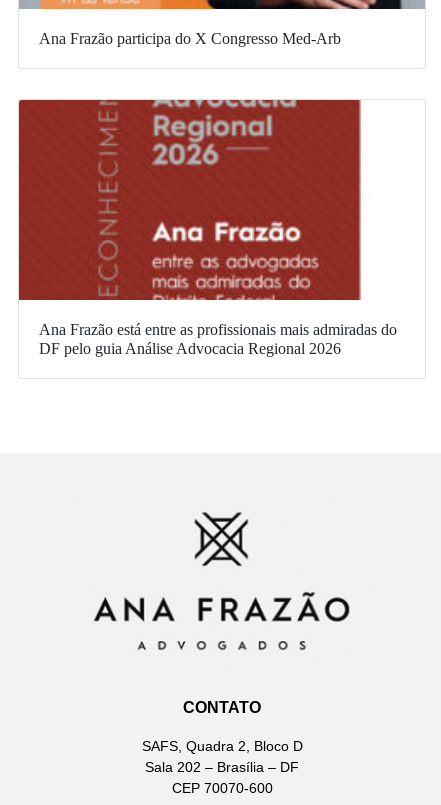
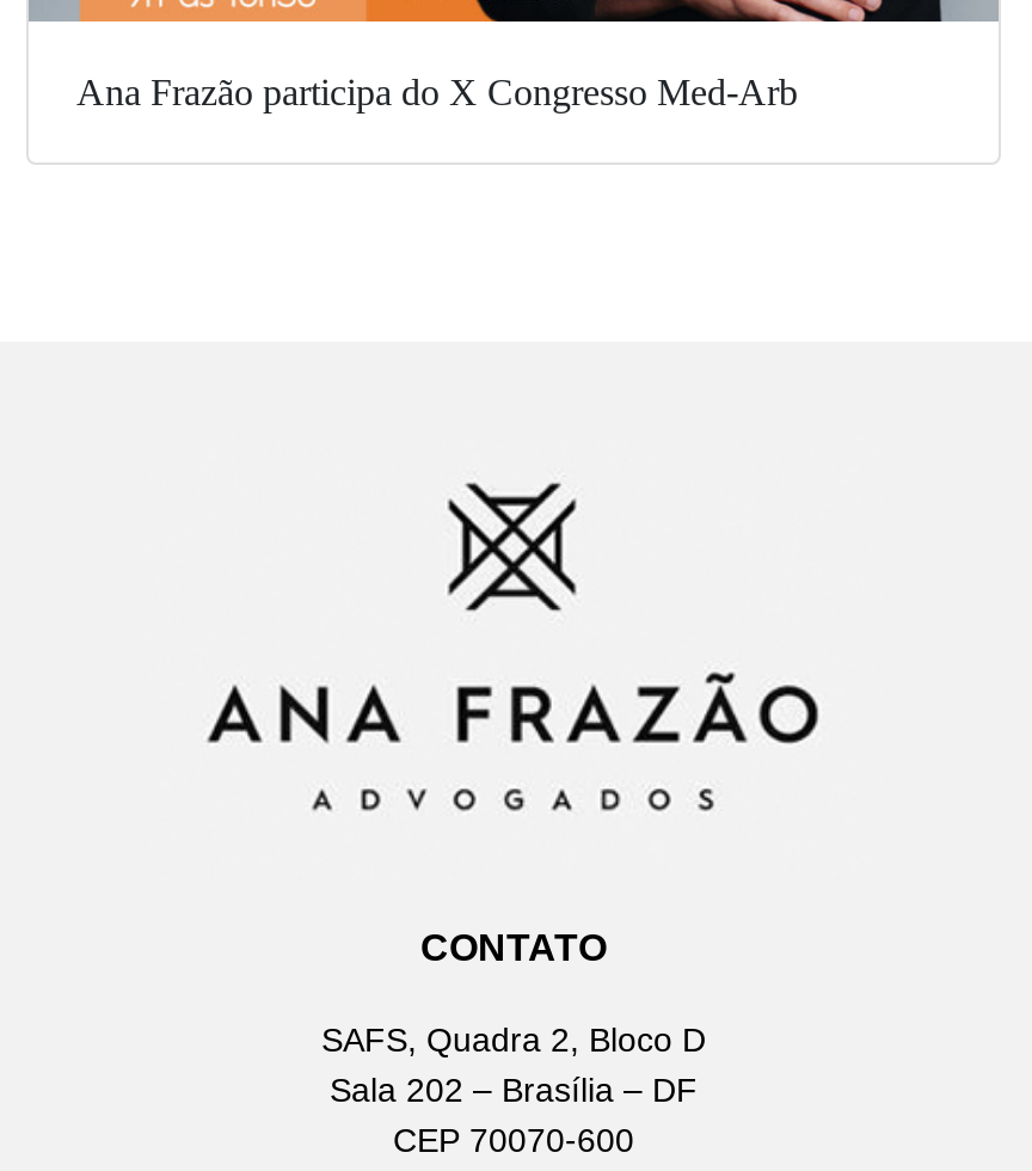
[18,99,397,357] [image] | Ana Frazão está entre as profissionais mais admiradas do | DF pelo guia Análise Advocacia Regional 2026 -> none

